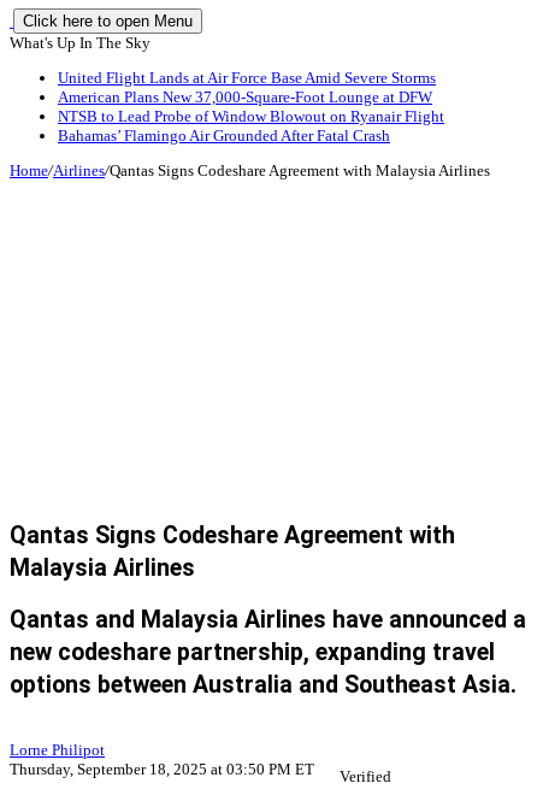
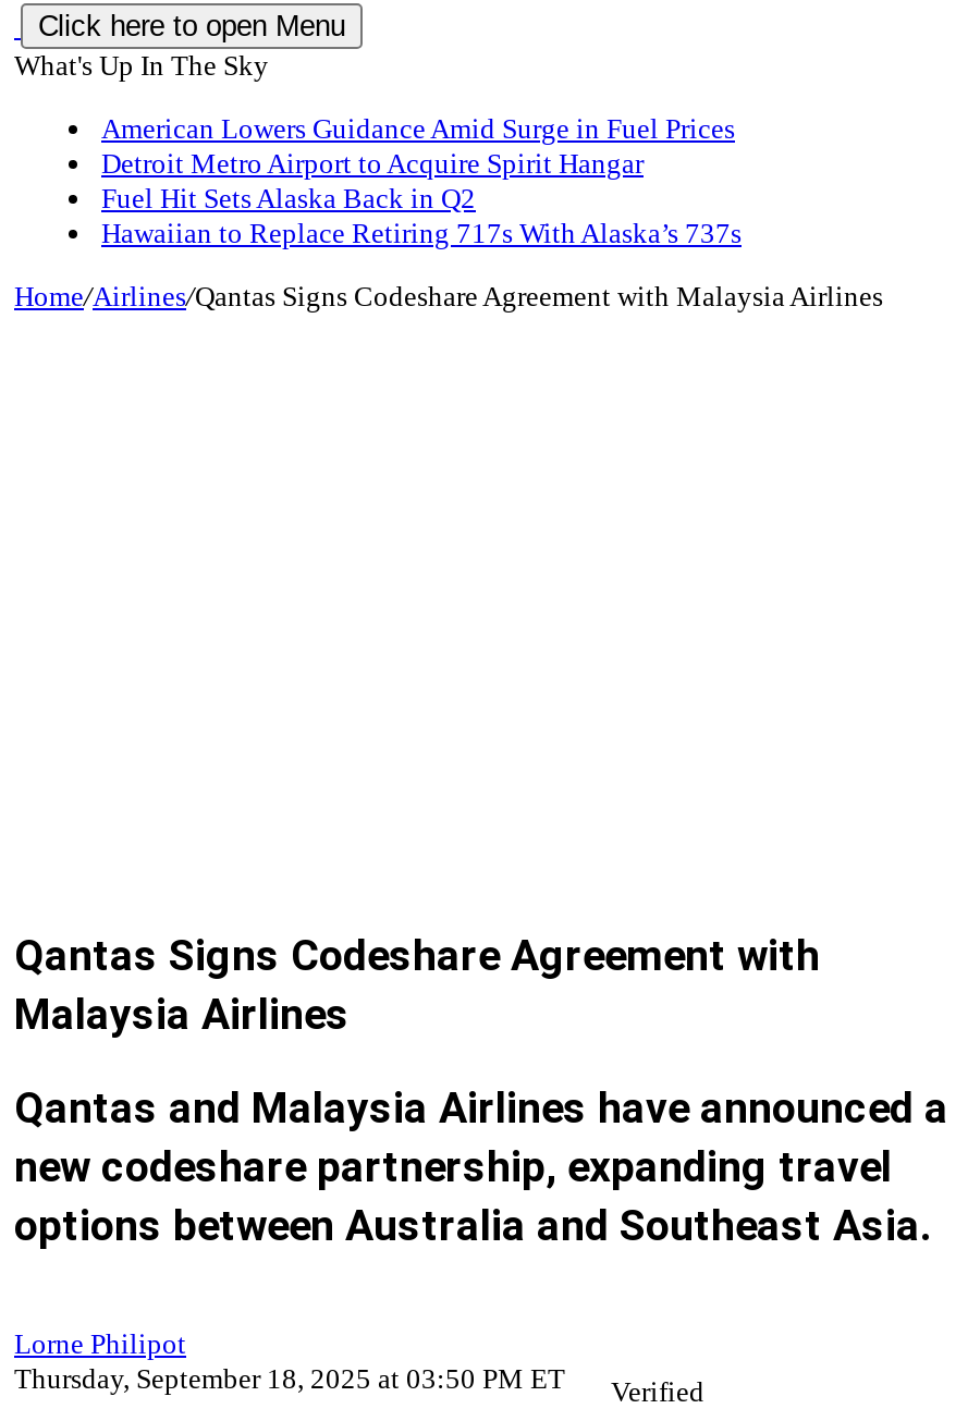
[58,69,444,145] United Flight Lands at Air Force Base Amid Severe Storms | American Plans New 37,000-Square-Foot Lounge at DFW | NTSB to Lead Probe of Window Blowout on Ryanair Flight | Bahamas’ Flamingo Air Grounded After Fatal Crash -> [101,112,742,249] American Lowers Guidance Amid Surge in Fuel Prices | Detroit Metro Airport to Acquire Spirit Hangar | Fuel Hit Sets Alaska Back in Q2 | Hawaiian to Replace Retiring 717s With Alaska’s 737s

